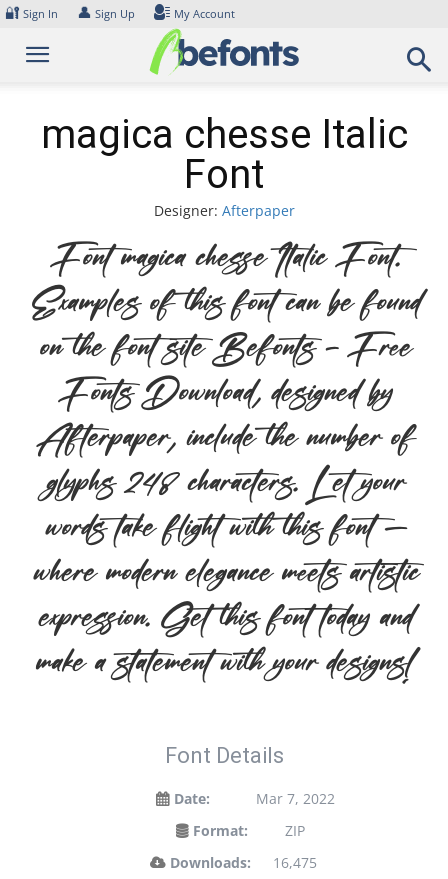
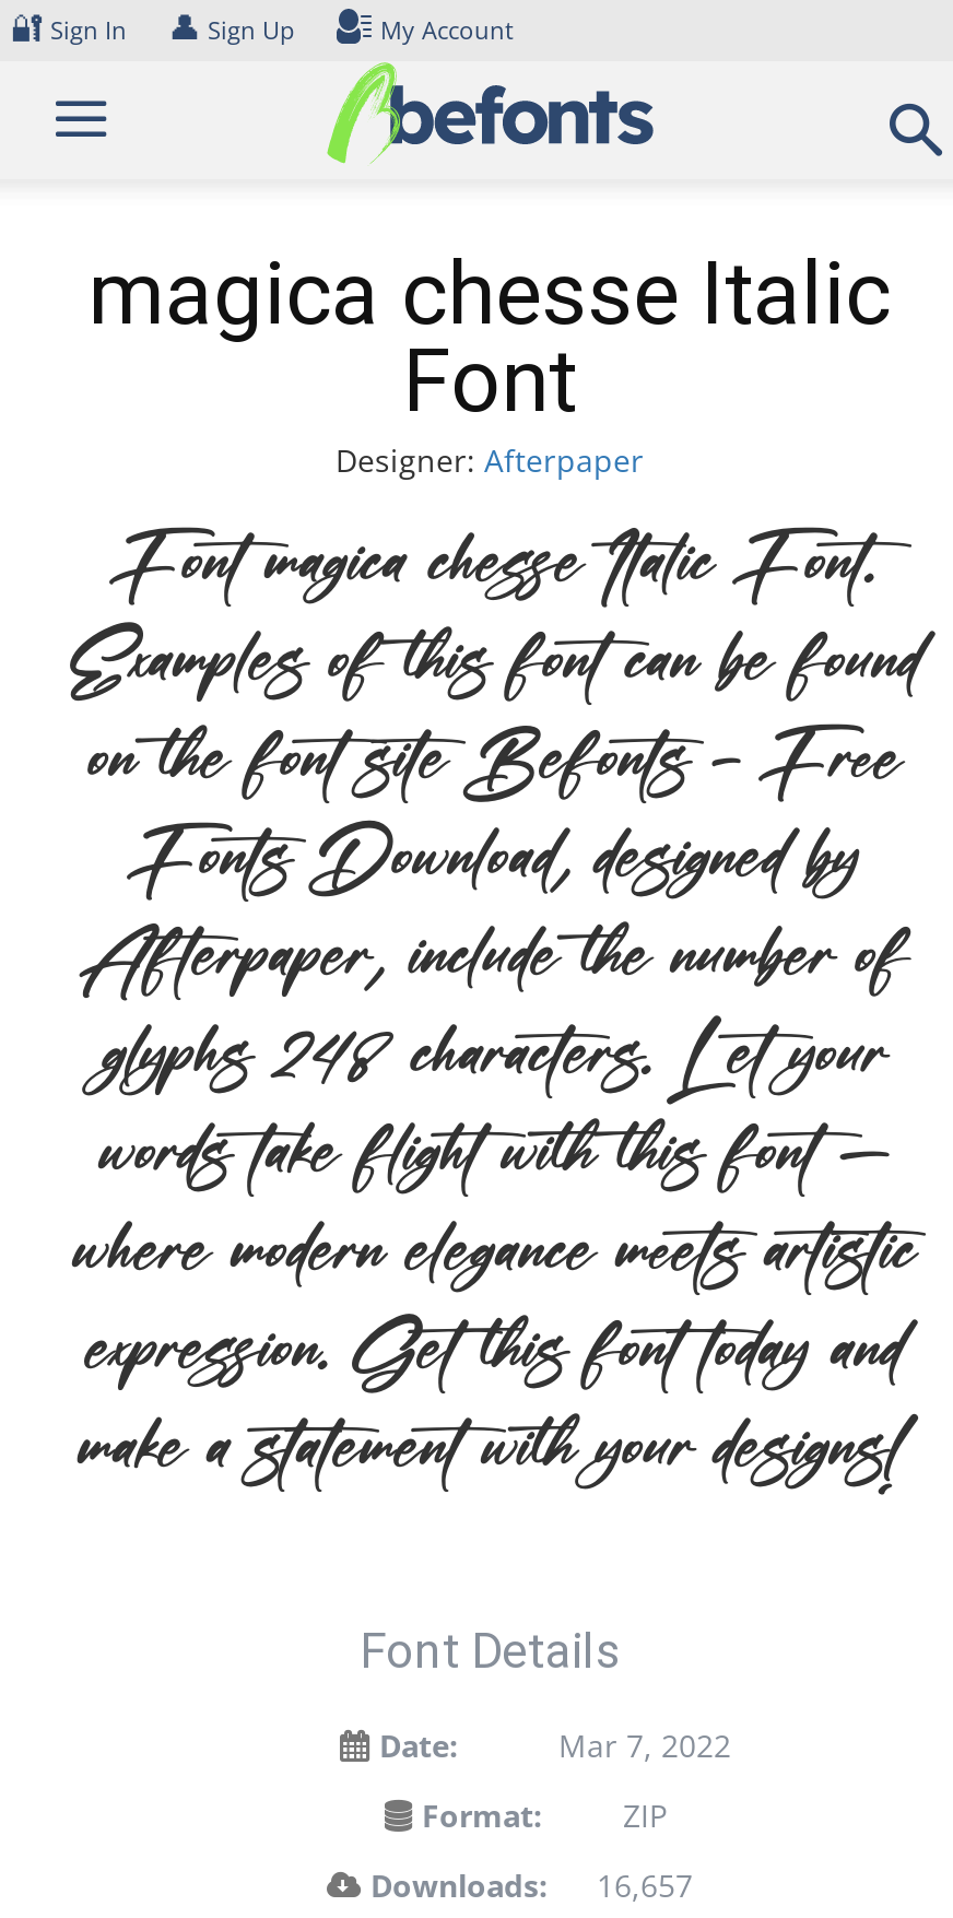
[169,853,317,872] Downloads: 16,475 -> [370,1864,693,1906] Downloads: 16,657

